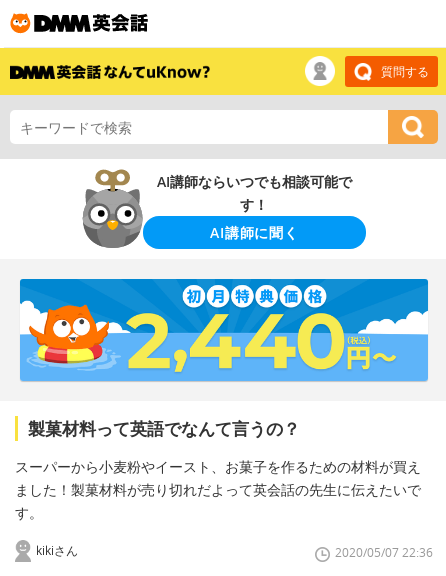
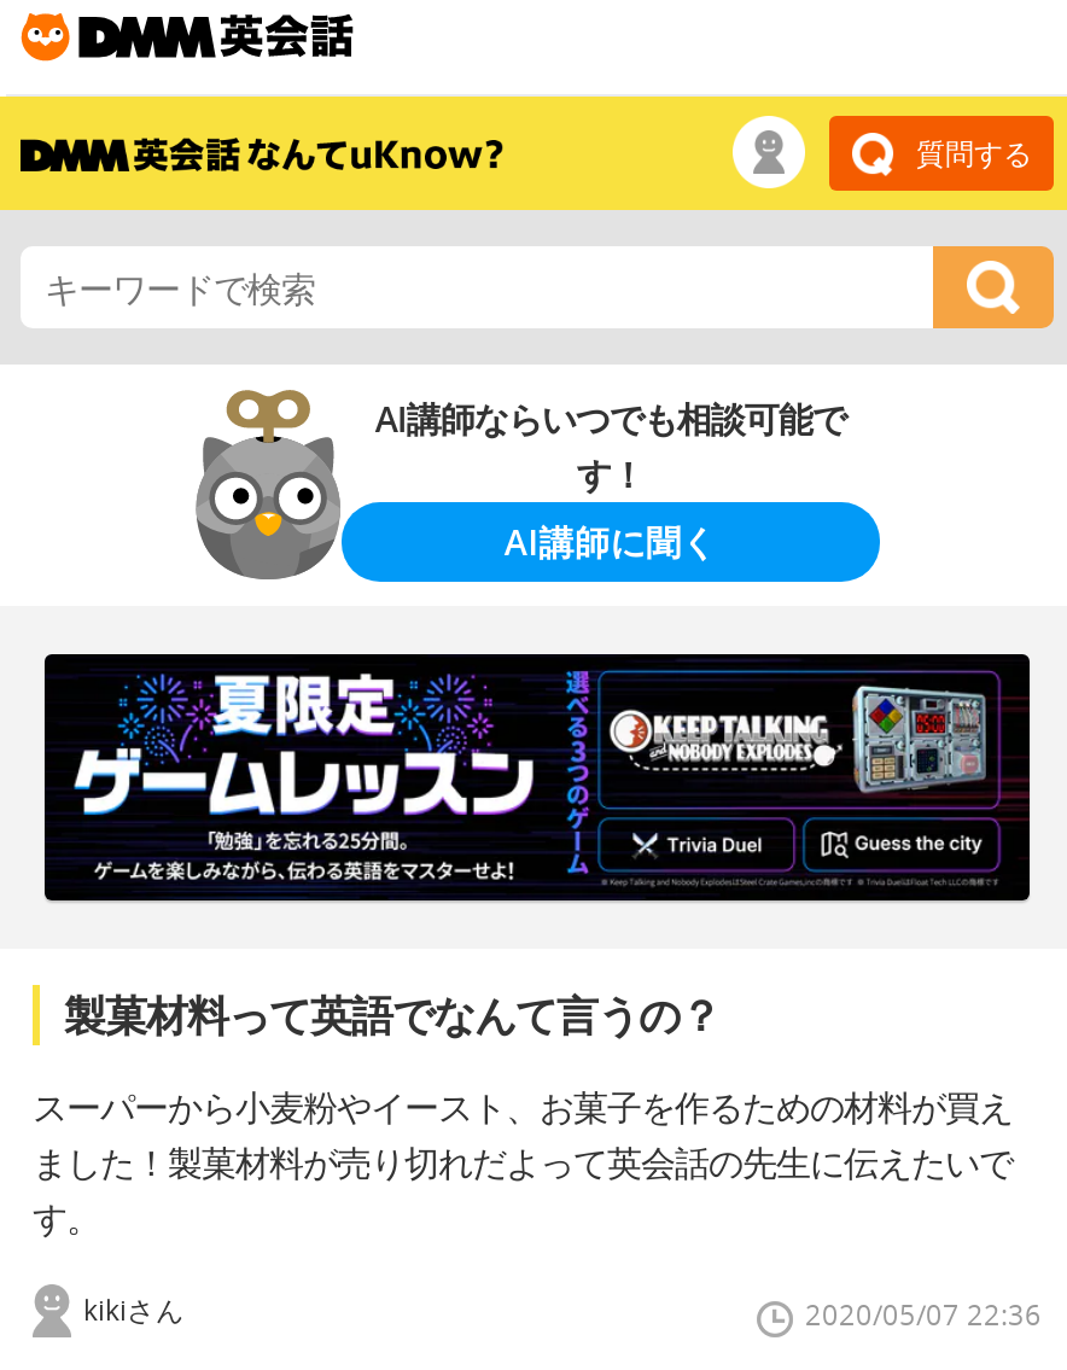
[19,278,429,382] [image] -> [42,652,1032,903] [image]

